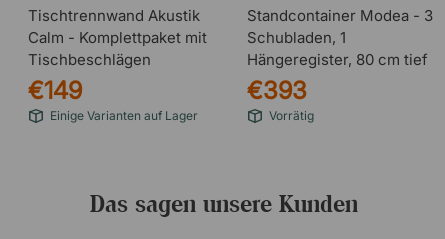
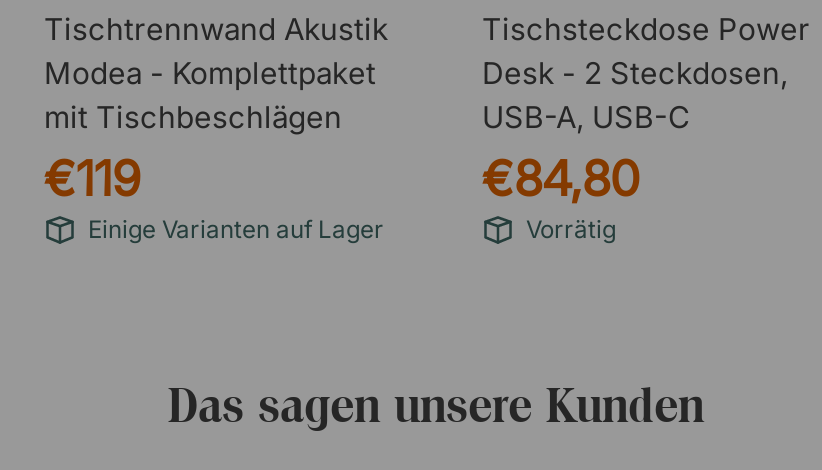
[247,6,433,105] Standcontainer Modea - 3 | Schubladen, 1 | Hängeregister, 80 cm tief | €393 -> [482,10,810,208] Tischsteckdose Power | Desk - 2 Steckdosen, | USB-A, USB-C | €84,80
[28,28,207,105] Calm - Komplettpaket mit | Tischbeschlägen | €149 -> [44,54,376,208] Modea - Komplettpaket | mit Tischbeschlägen | €119

